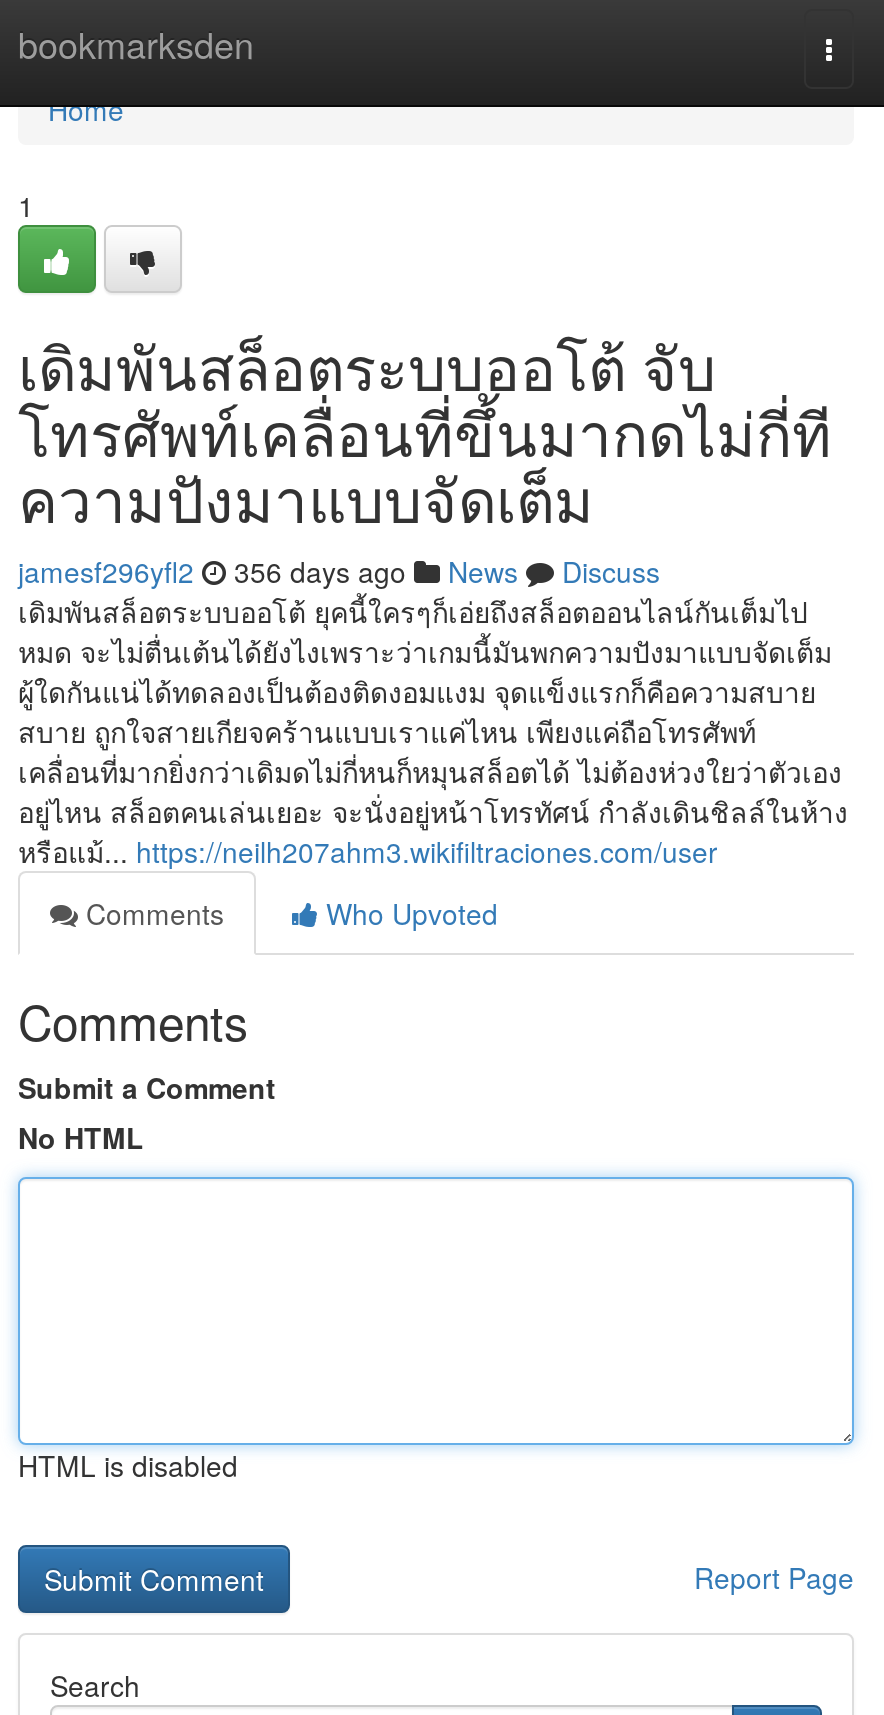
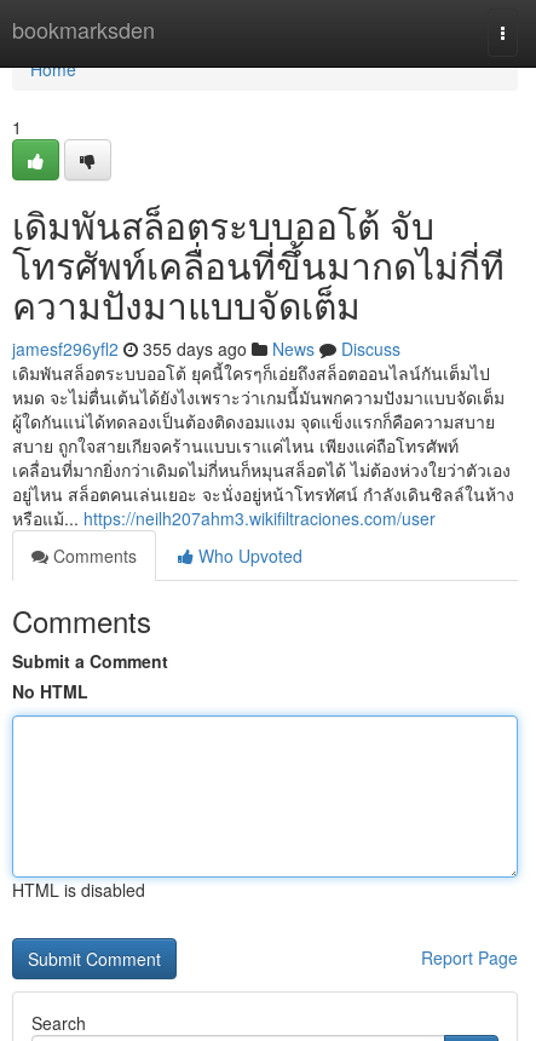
[18,551,660,591] jamesf296yfl2 356 days ago News Discuss -> [12,337,400,361] jamesf296yfl2 355 days ago News Discuss

